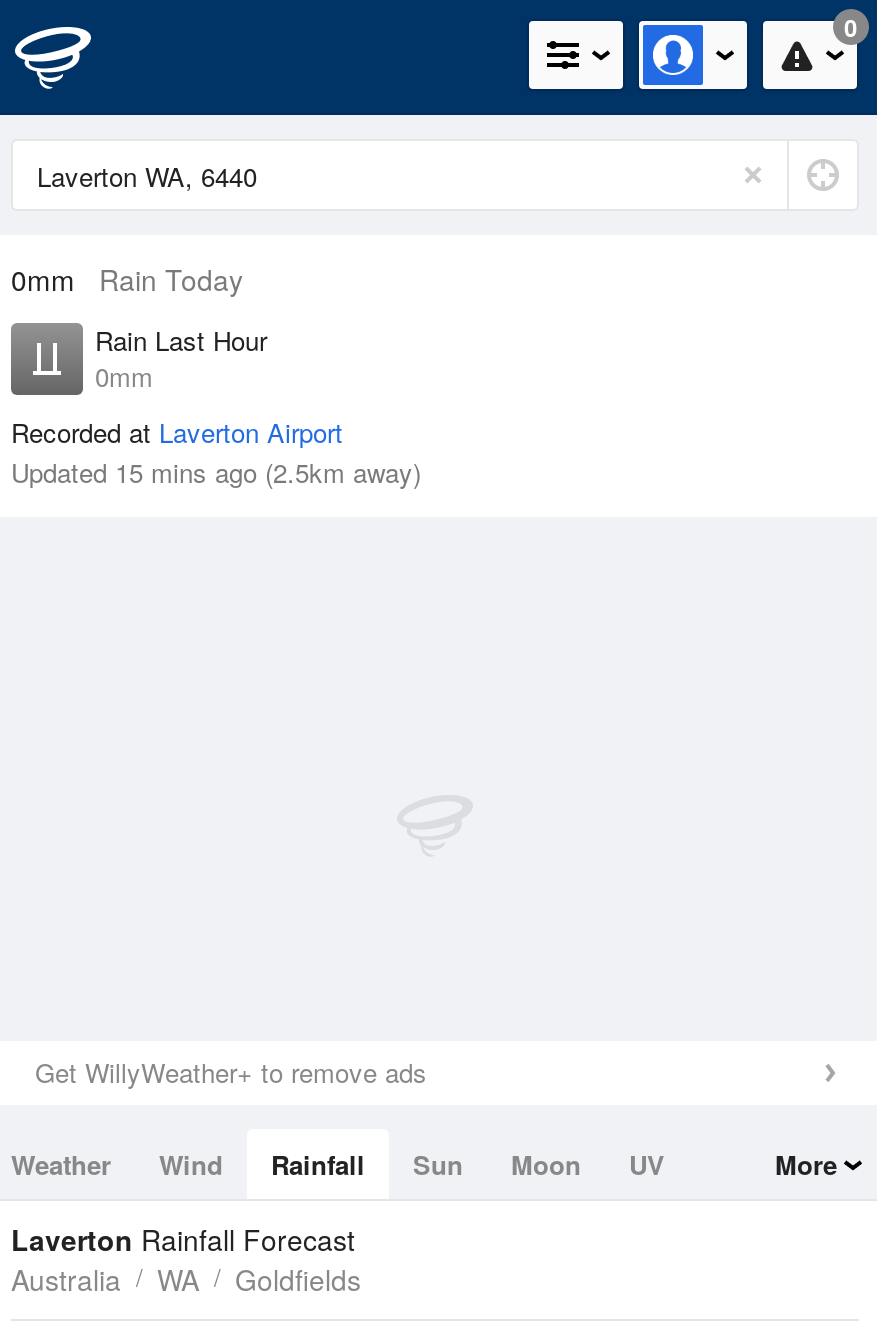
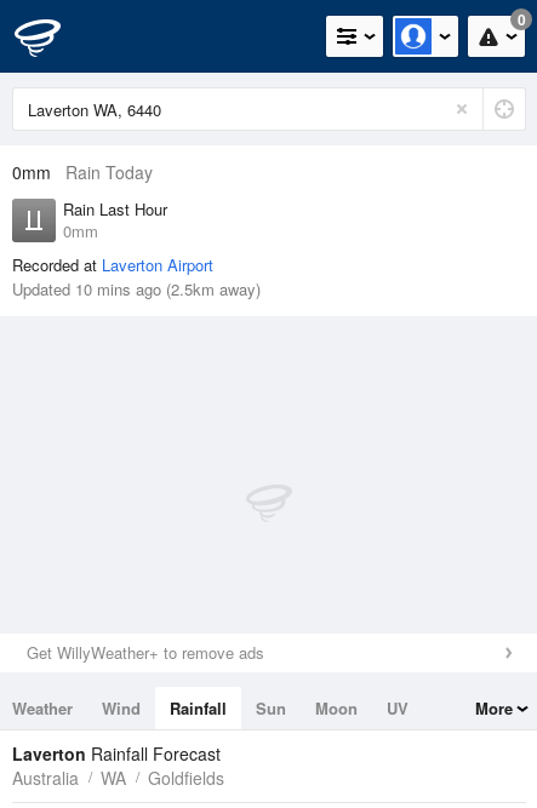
[11,453,421,491] Updated 15 mins ago (2.5km away) -> [12,277,261,300] Updated 10 mins ago (2.5km away)

